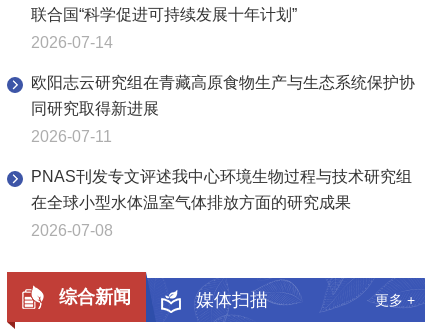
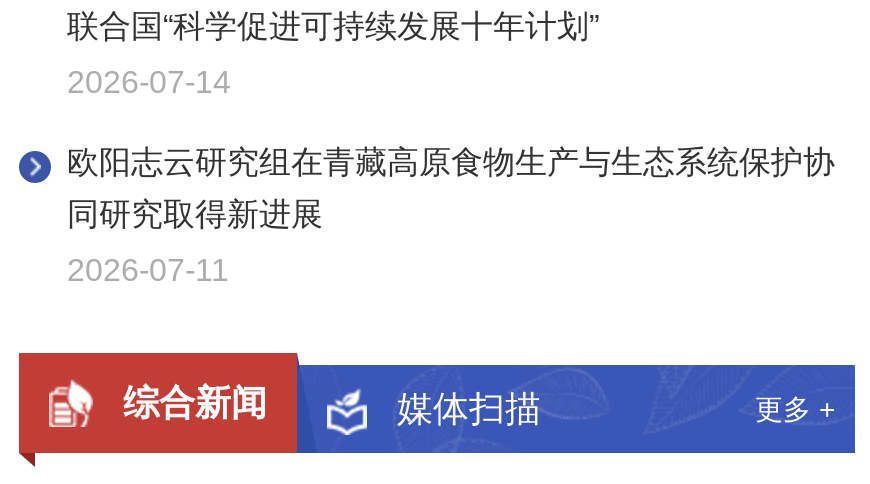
[31,168,412,239] PNAS刊发专文评述我中心环境生物过程与技术研究组 | 在全球小型水体温室气体排放方面的研究成果 | 2026-07-08 -> none

